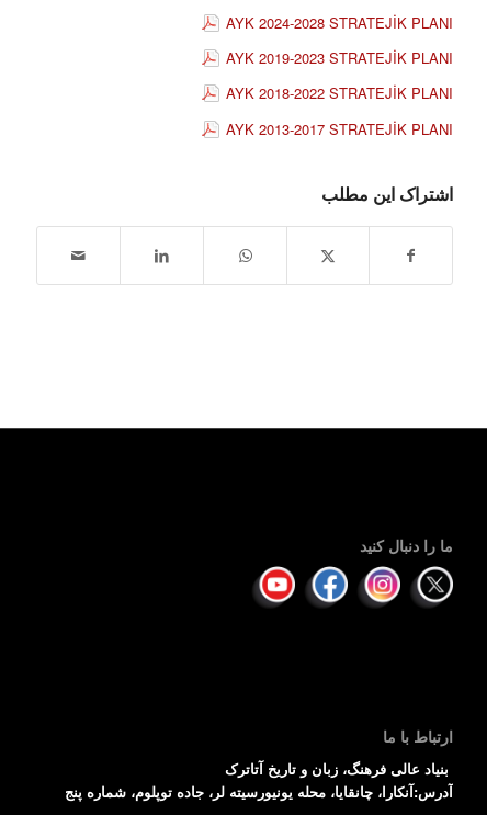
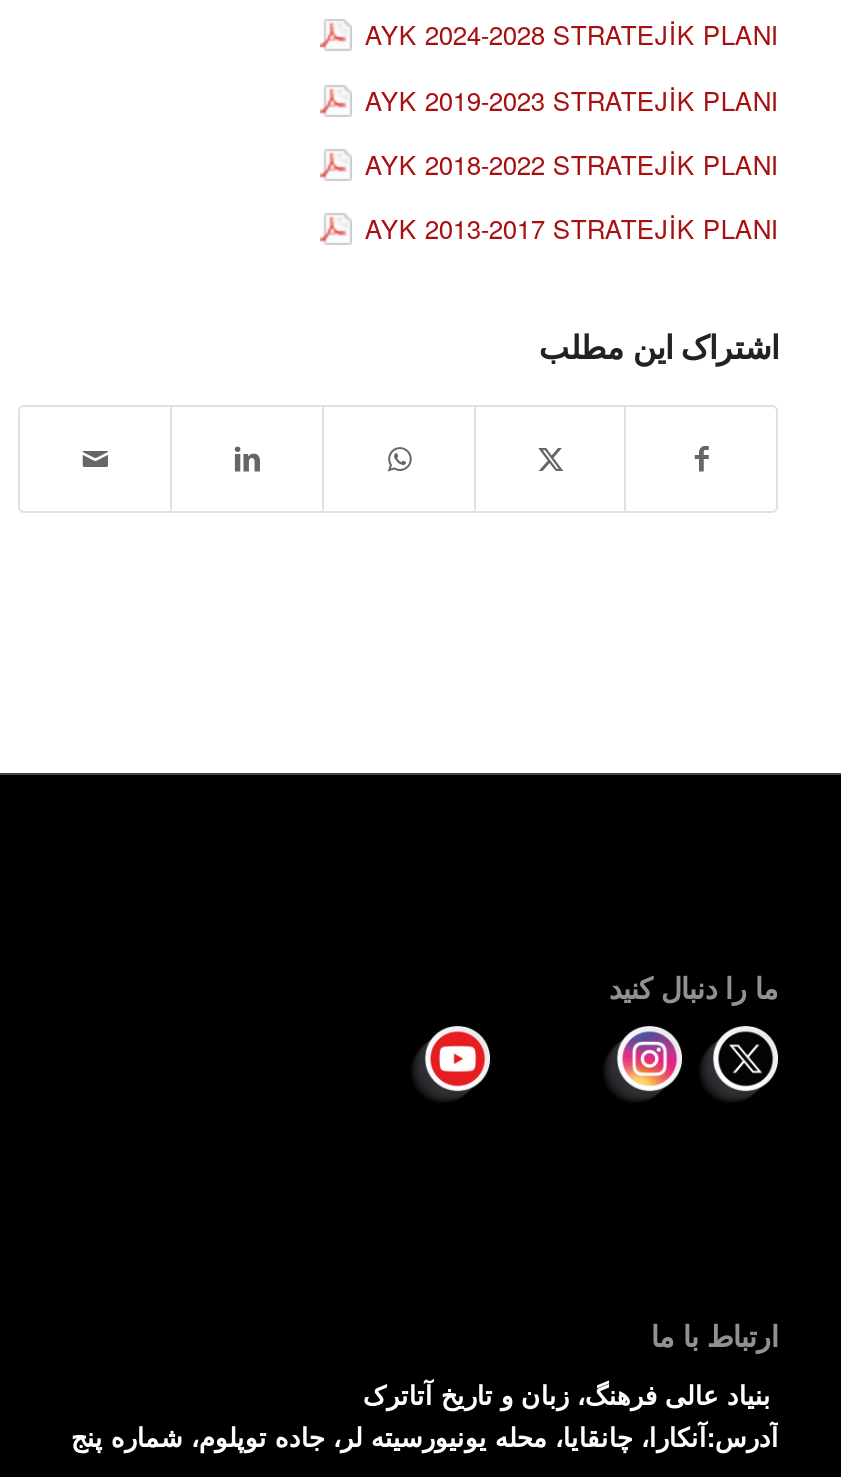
[307,565,349,607] [image] -> none

